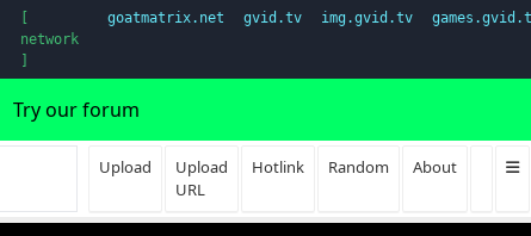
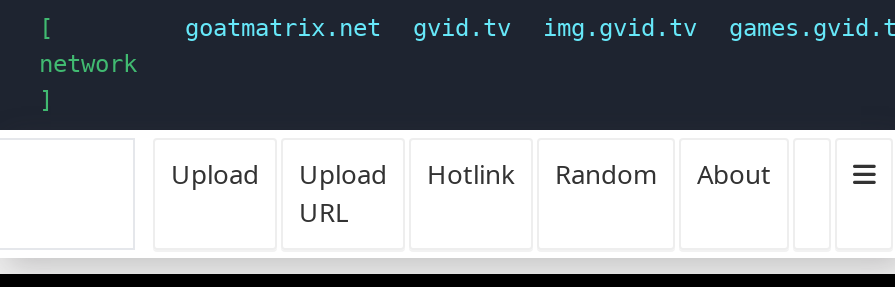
[13,97,140,123] Try our forum -> none

